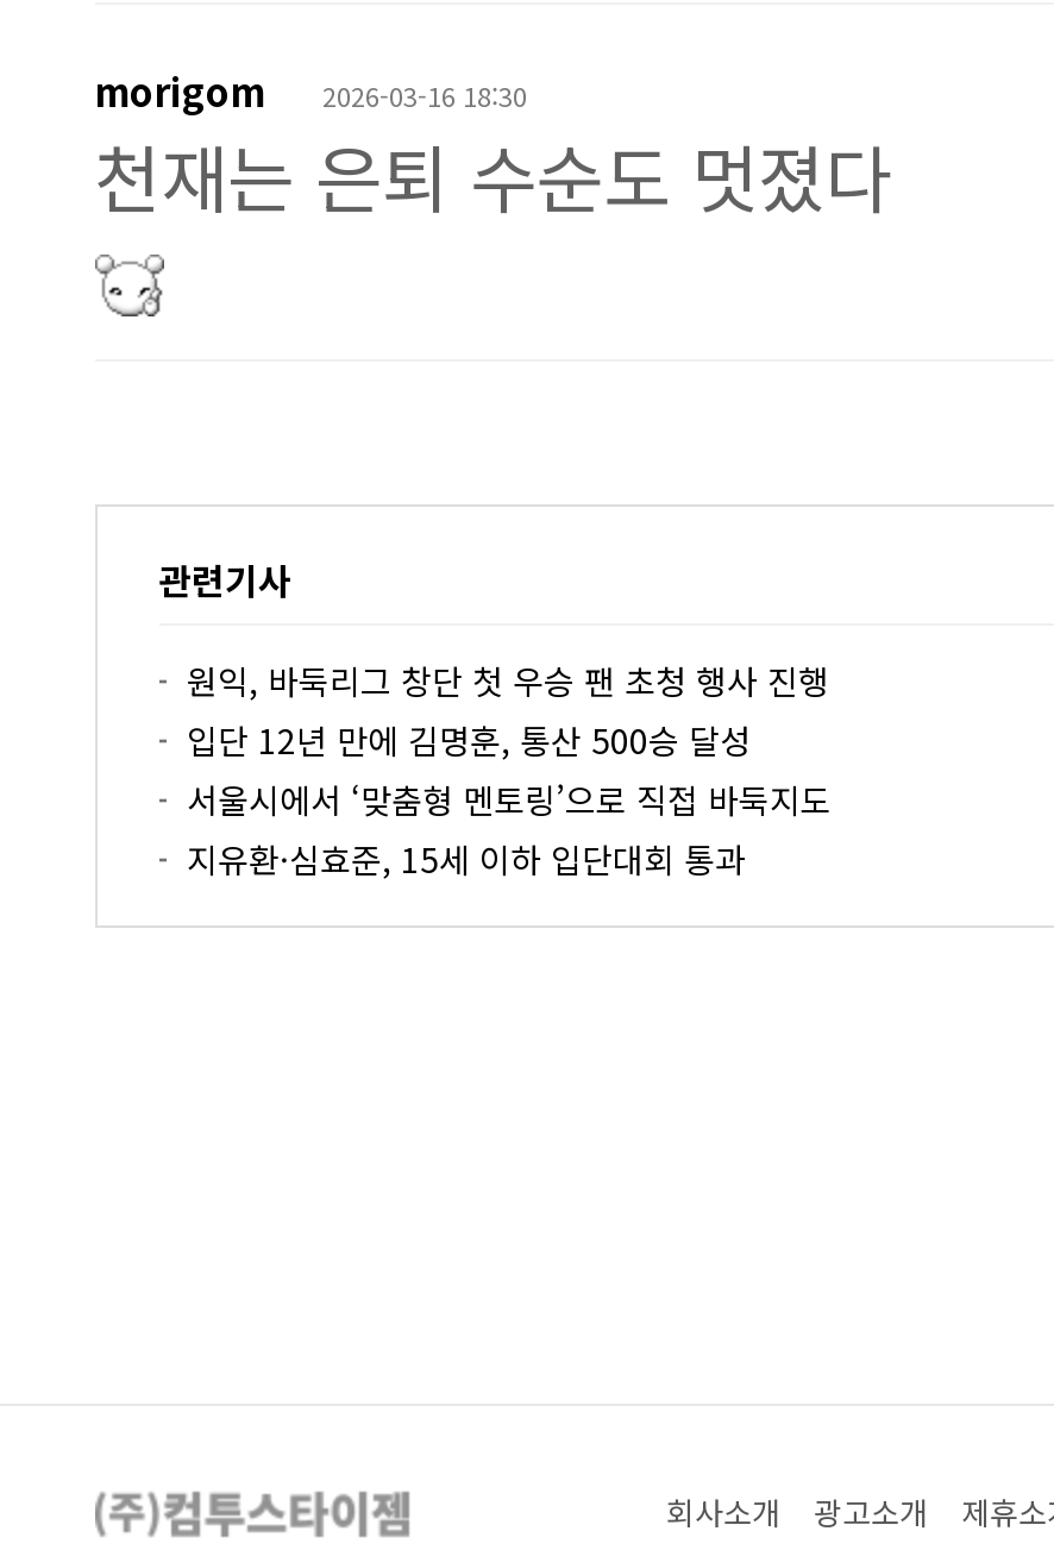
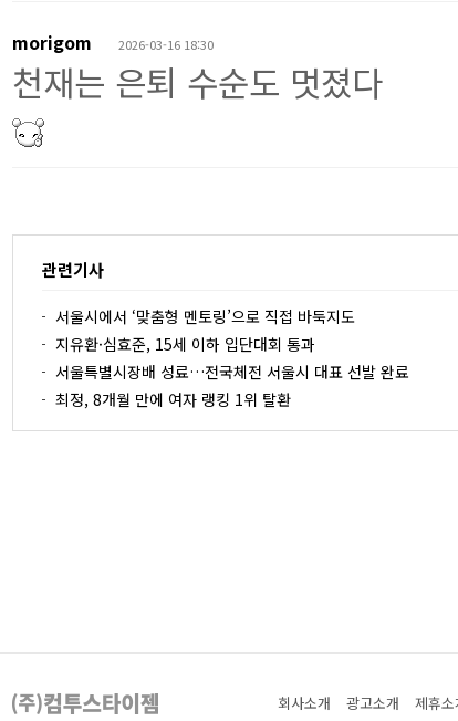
[187,657,829,764] 원익, 바둑리그 창단 첫 우승 팬 초청 행사 진행 | 입단 12년 만에 김명훈, 통산 500승 달성 -> none
moved [187,776,832,883] -> [55,305,355,355]: 서울시에서 ‘맞춤형 멘토링’으로 직접 바둑지도 | 지유환·심효준, 15세 이하 입단대회 통과
none -> [55,360,409,410] 서울특별시장배 성료…전국체전 서울시 대표 선발 완료 | 최정, 8개월 만에 여자 랭킹 1위 탈환

